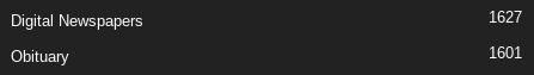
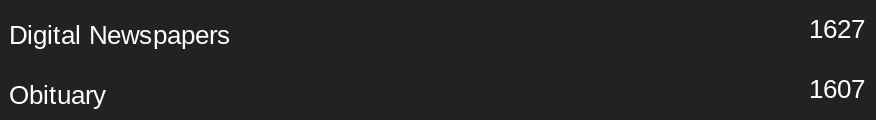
[489,44,522,62] 1601 -> [809,73,865,103] 1607

